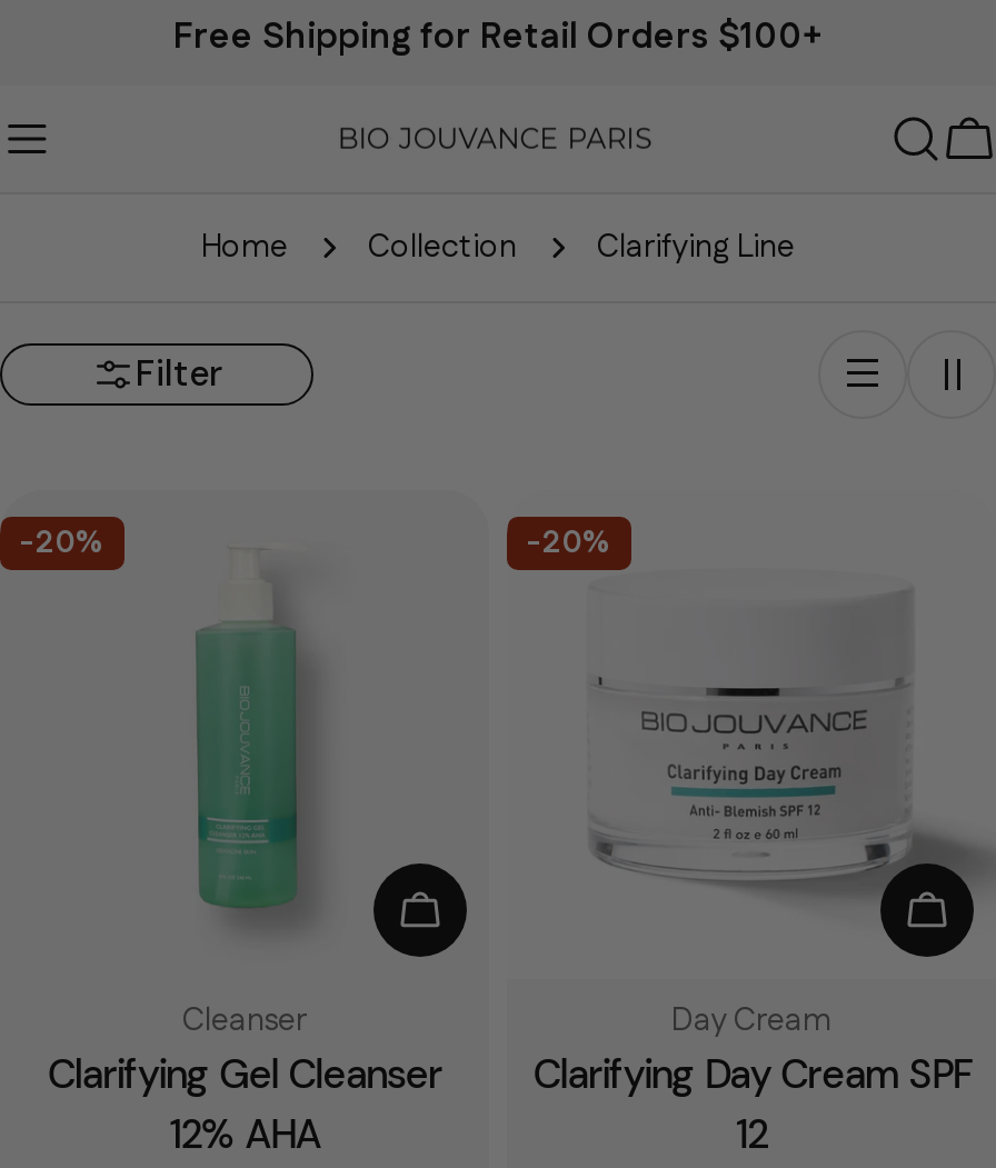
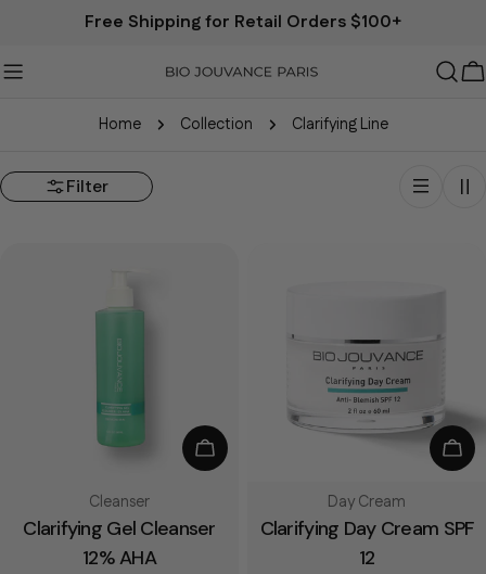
[20,521,104,566] -20% -> none
[527,521,611,566] -20% -> none

